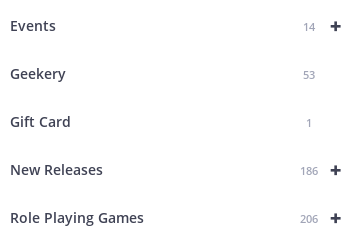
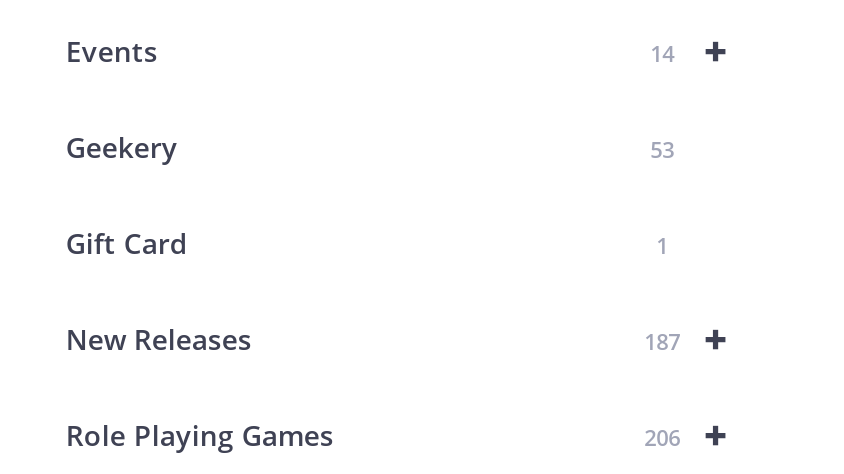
[300,163,318,178] 186 -> [644,326,680,356] 187

